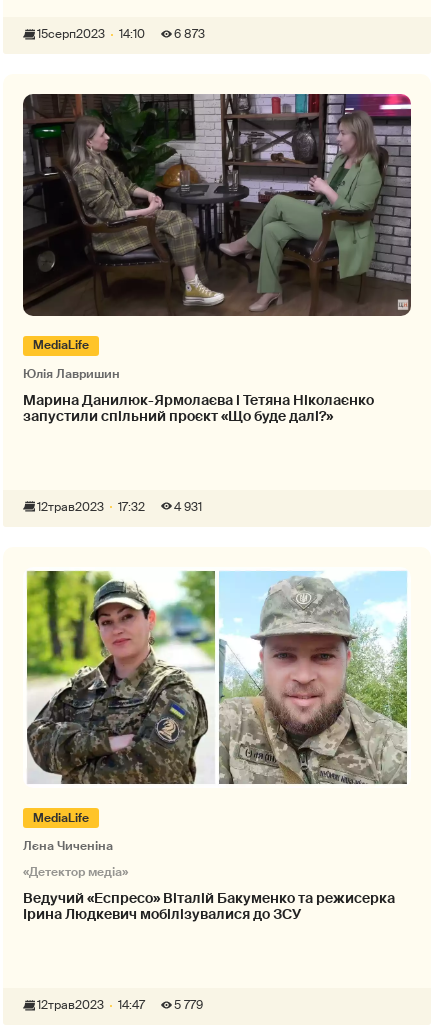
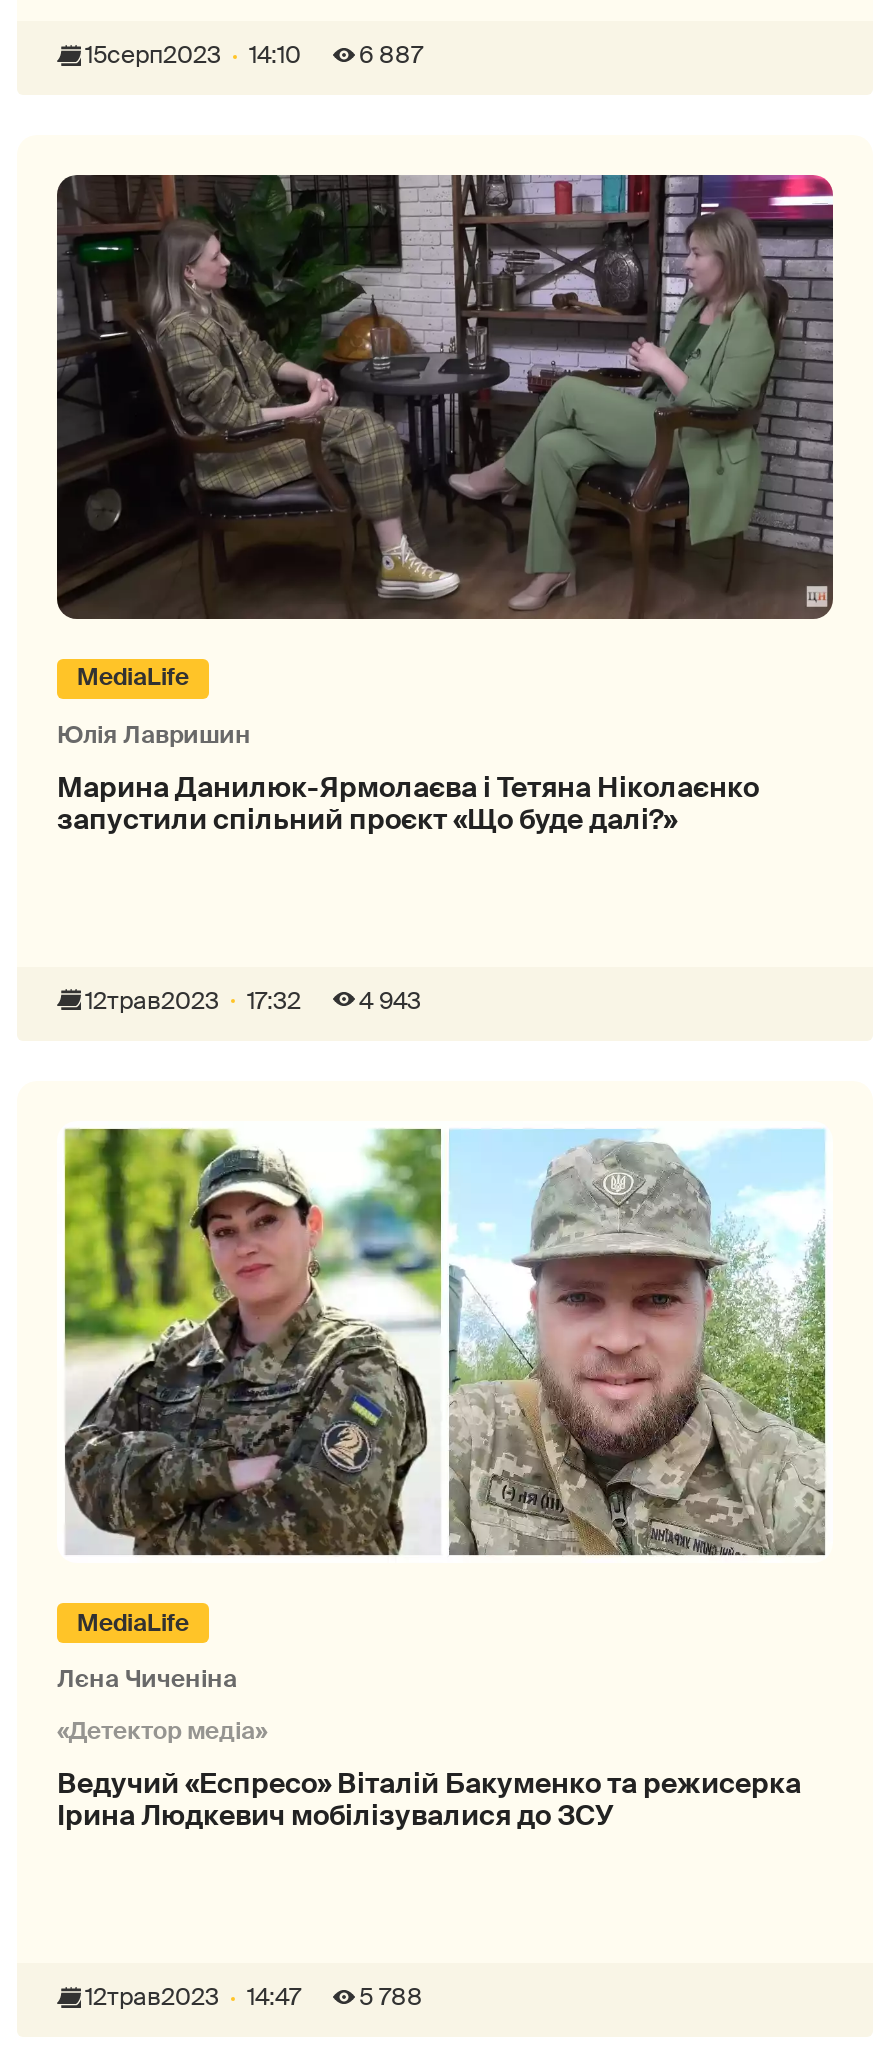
[37,26,205,42] 15серп2023 14:10 6 873 -> [85,39,423,71] 15серп2023 14:10 6 887
[174,499,202,515] 4 931 -> [359,984,421,1016] 4 943
[174,997,203,1013] 5 779 -> [359,1981,423,2013] 5 788

